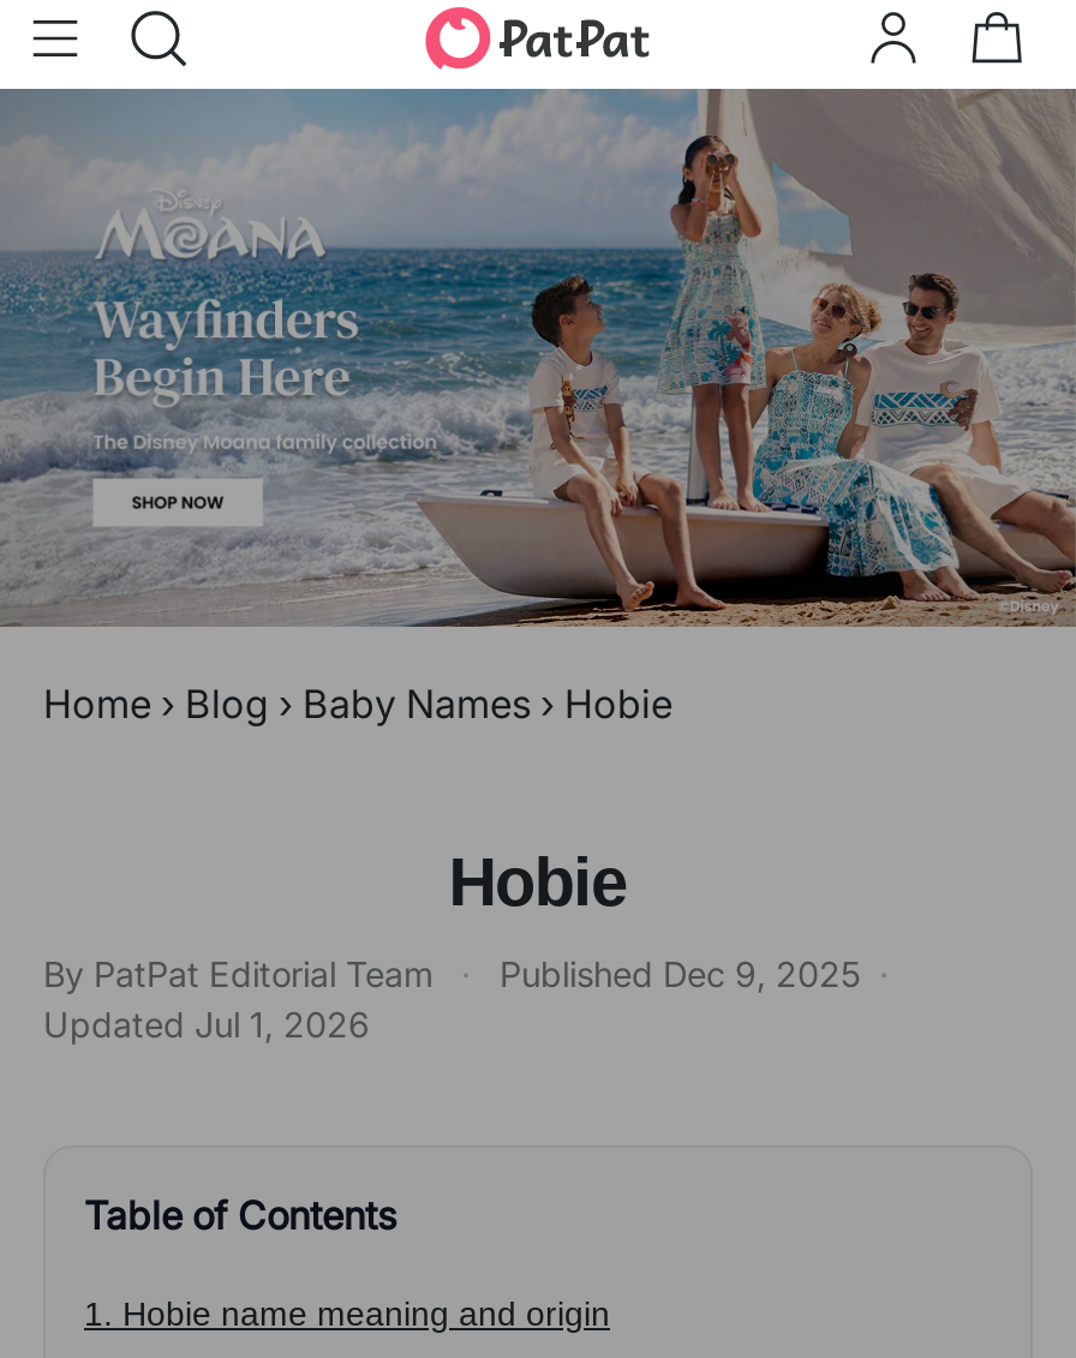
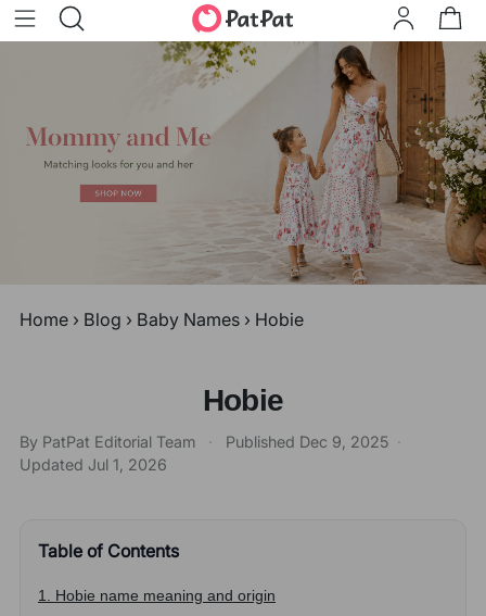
[7,86,1069,627] [image] -> [3,40,483,284] [image]

